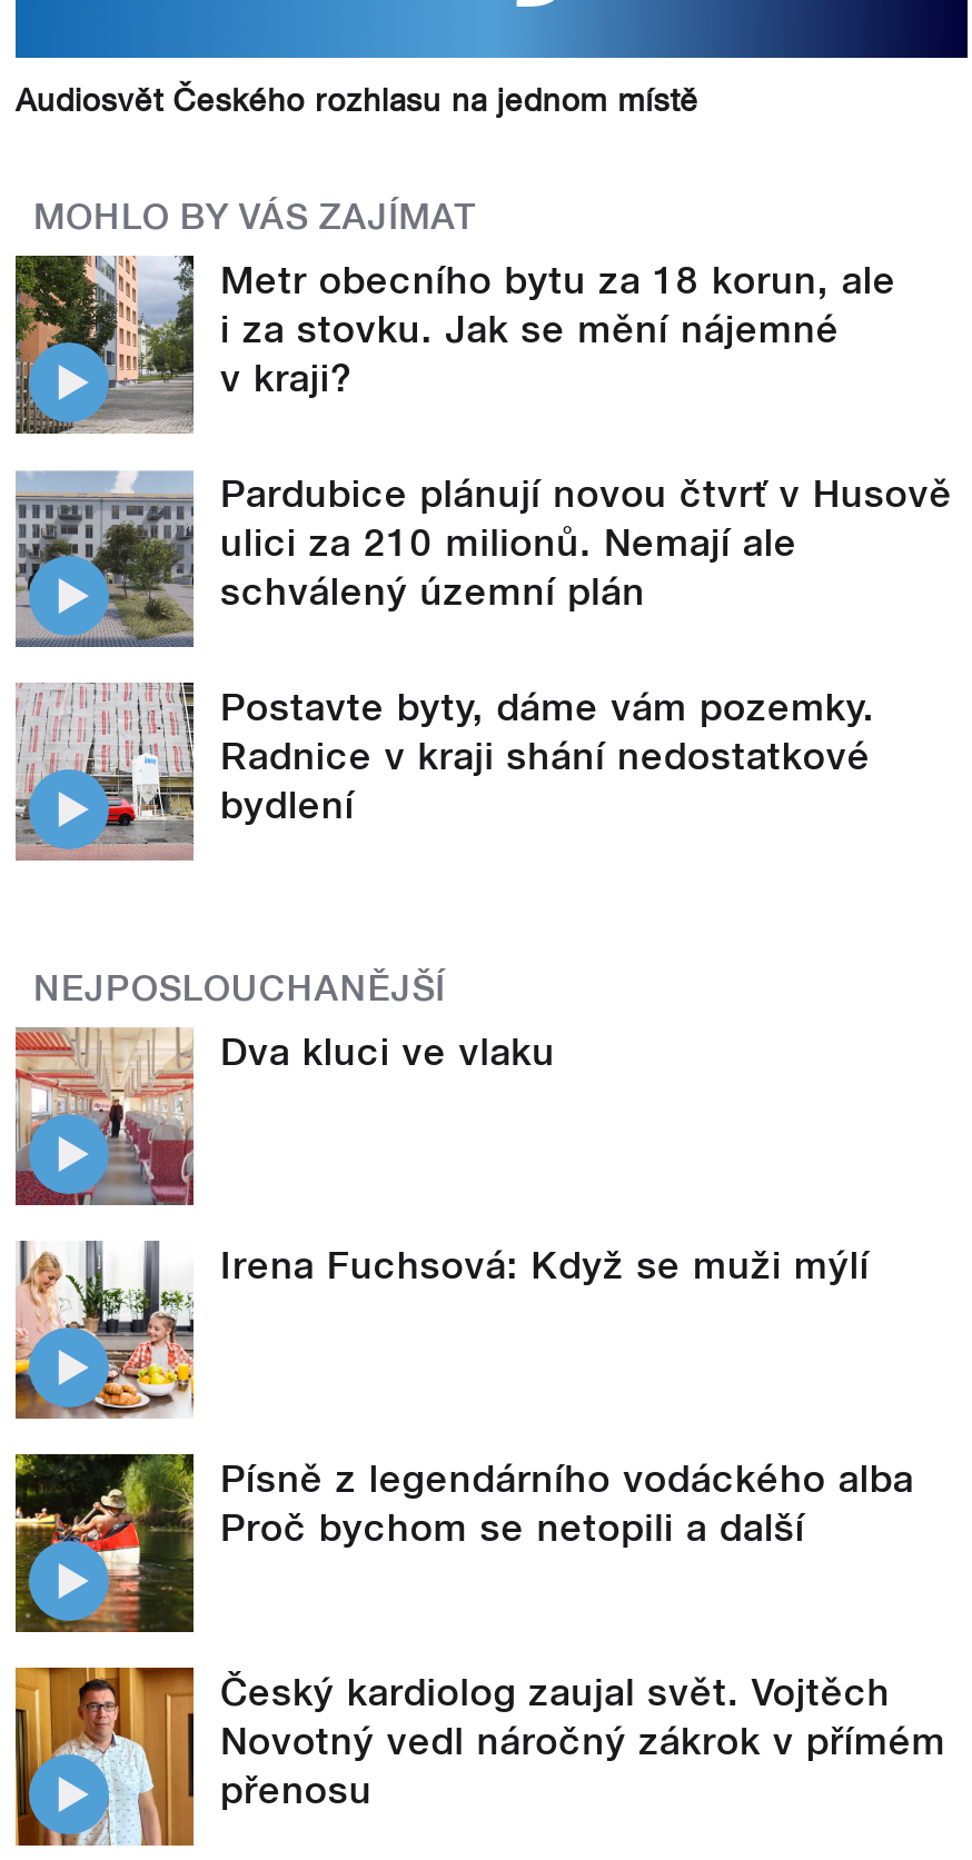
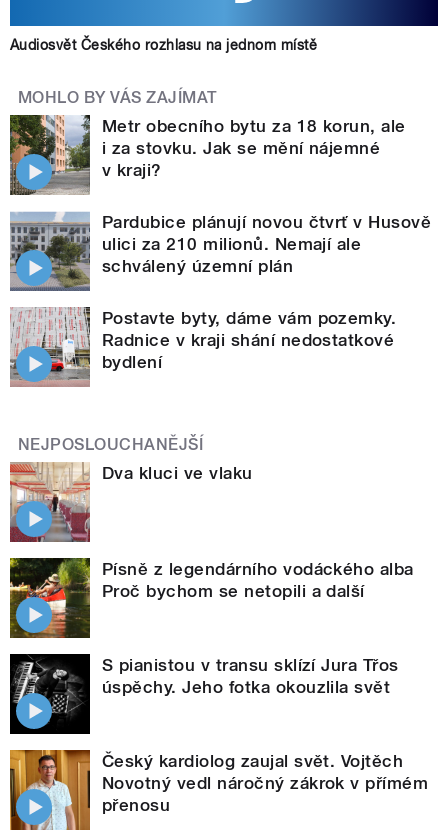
[13,1241,869,1419] [image] | Irena Fuchsová: Když se muži mýlí -> none
moved [11,1450,914,1637] -> [8,556,414,640]: [image] | Písně z legendárního vodáckého alba | Proč bychom se netopili a další
none -> [9,653,399,735] [image] | S pianistou v transu sklízí Jura Třos | úspěchy. Jeho fotka okouzlila svět

